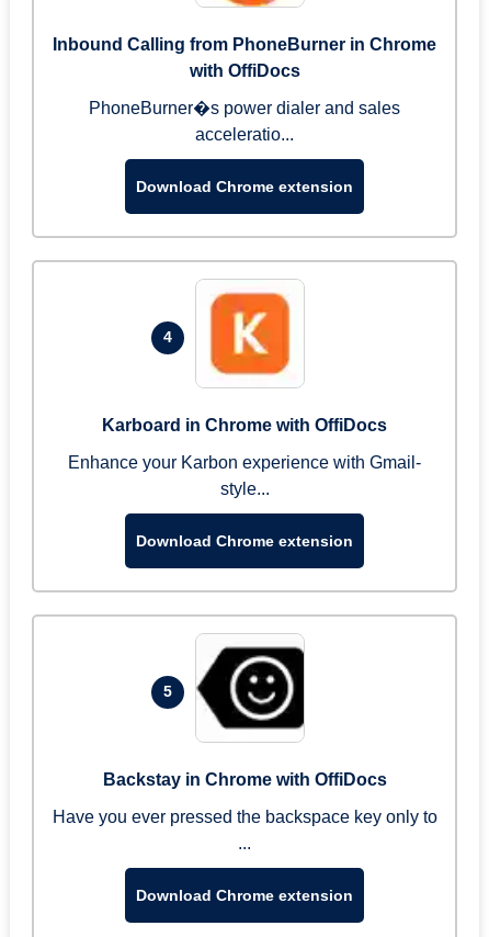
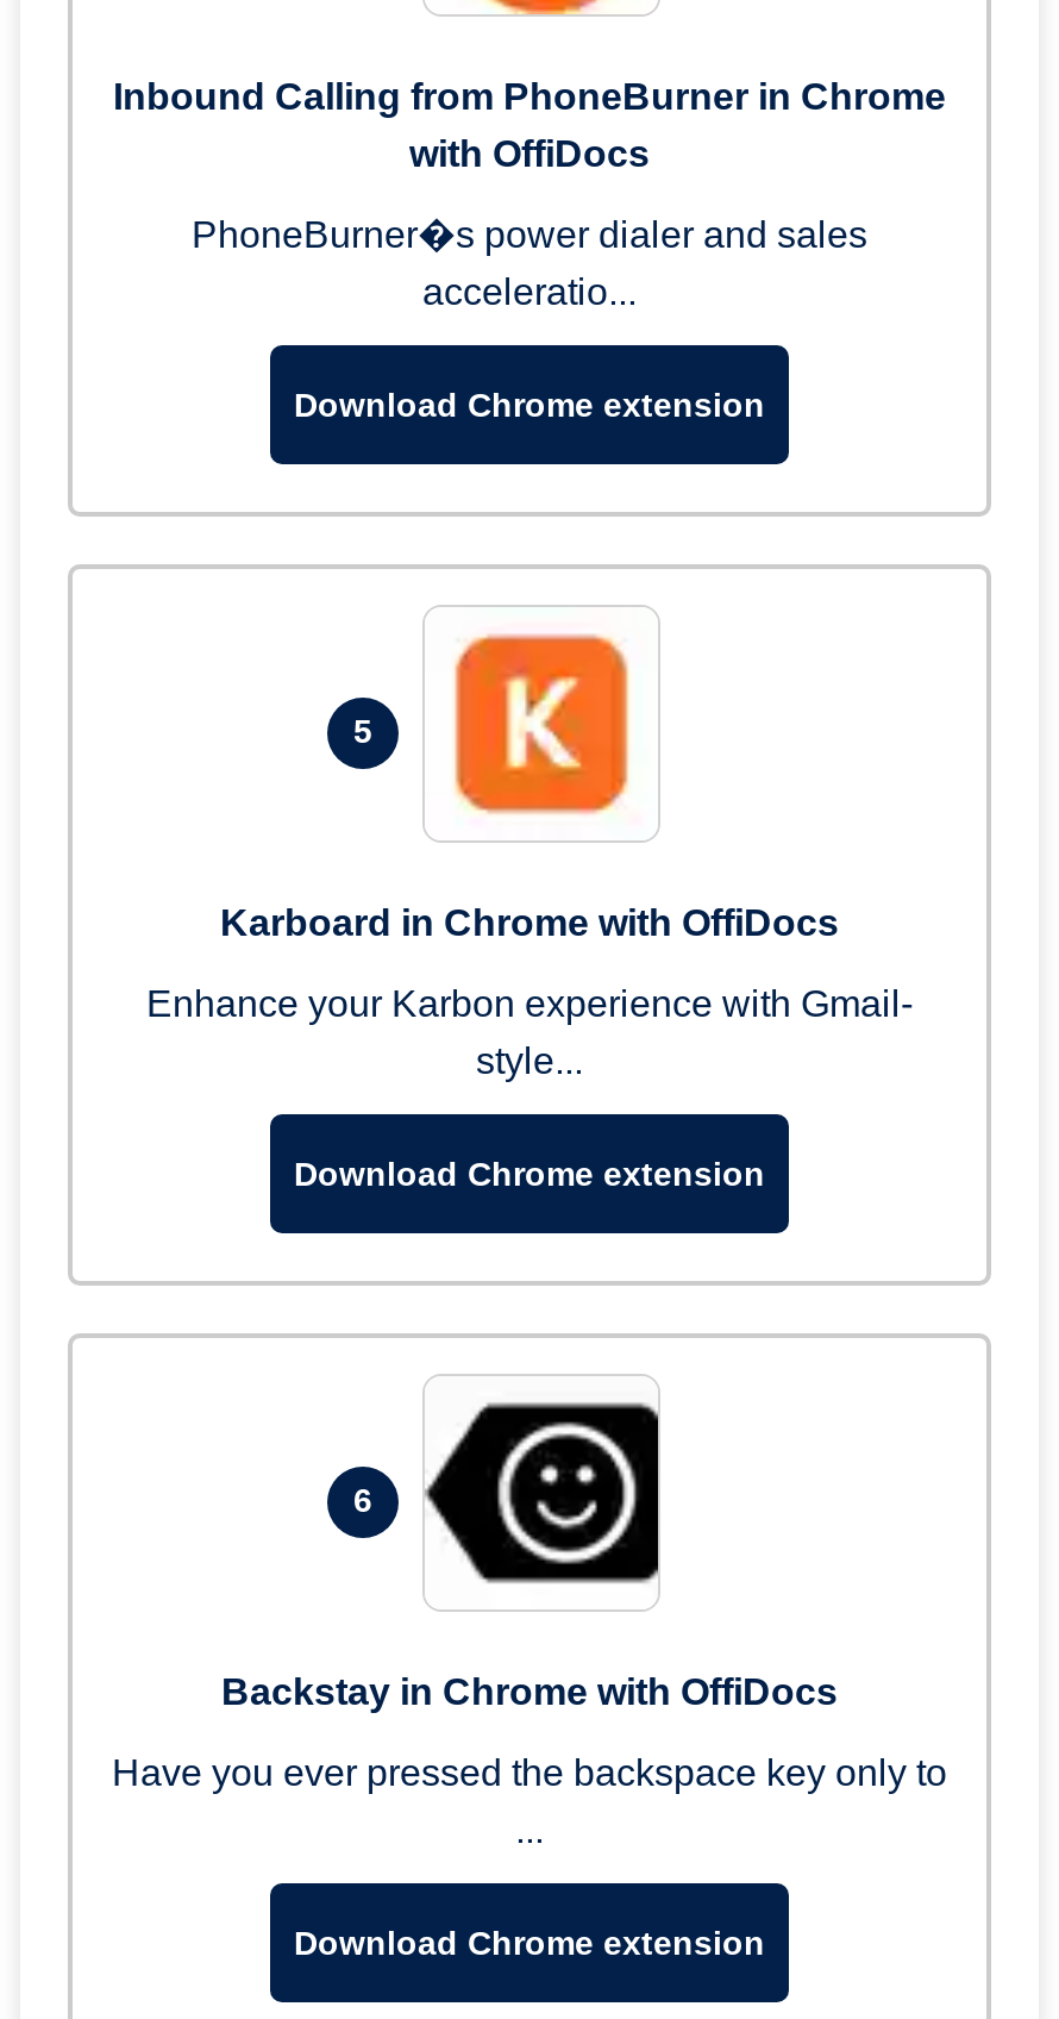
[163,328,172,346] 4 -> [353,712,372,750] 5
[163,682,172,700] 5 -> [353,1481,372,1519] 6

